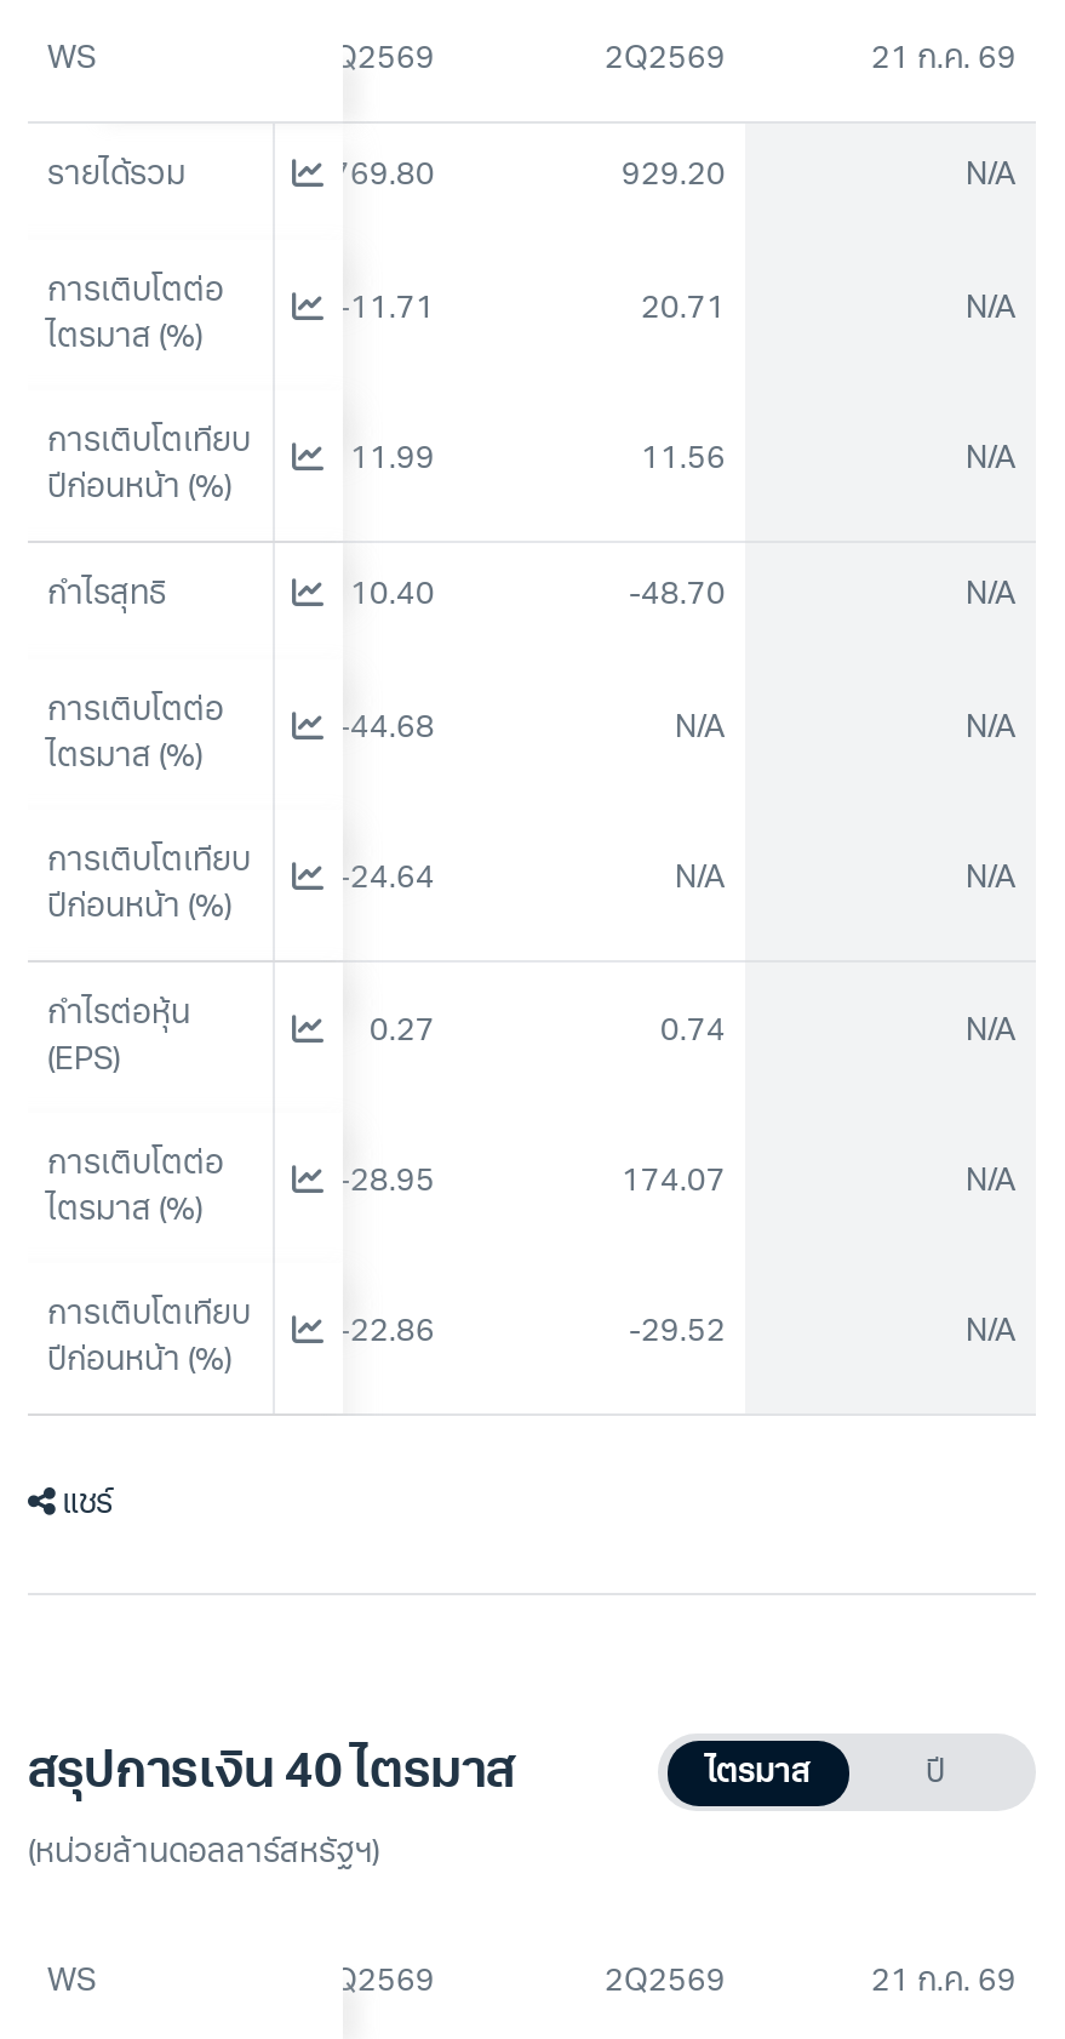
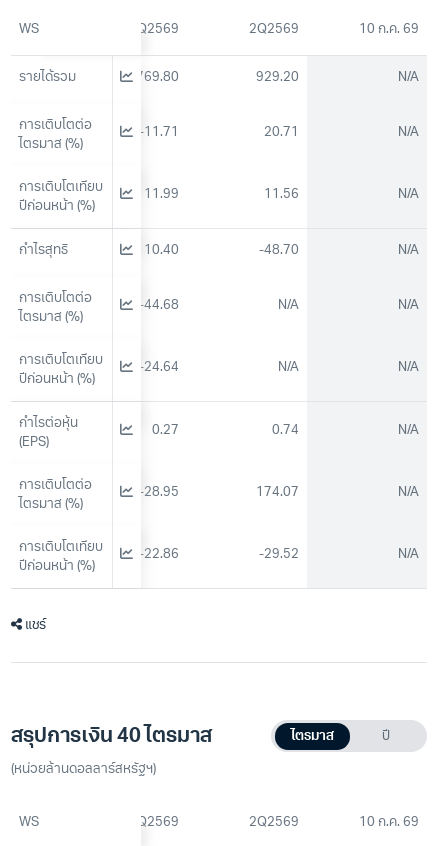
[871,43,1017,74] 21 ก.ค. 69 -> [359,23,419,36] 10 ก.ค. 69
[871,1965,1017,1997] 21 ก.ค. 69 -> [359,816,419,829] 10 ก.ค. 69

